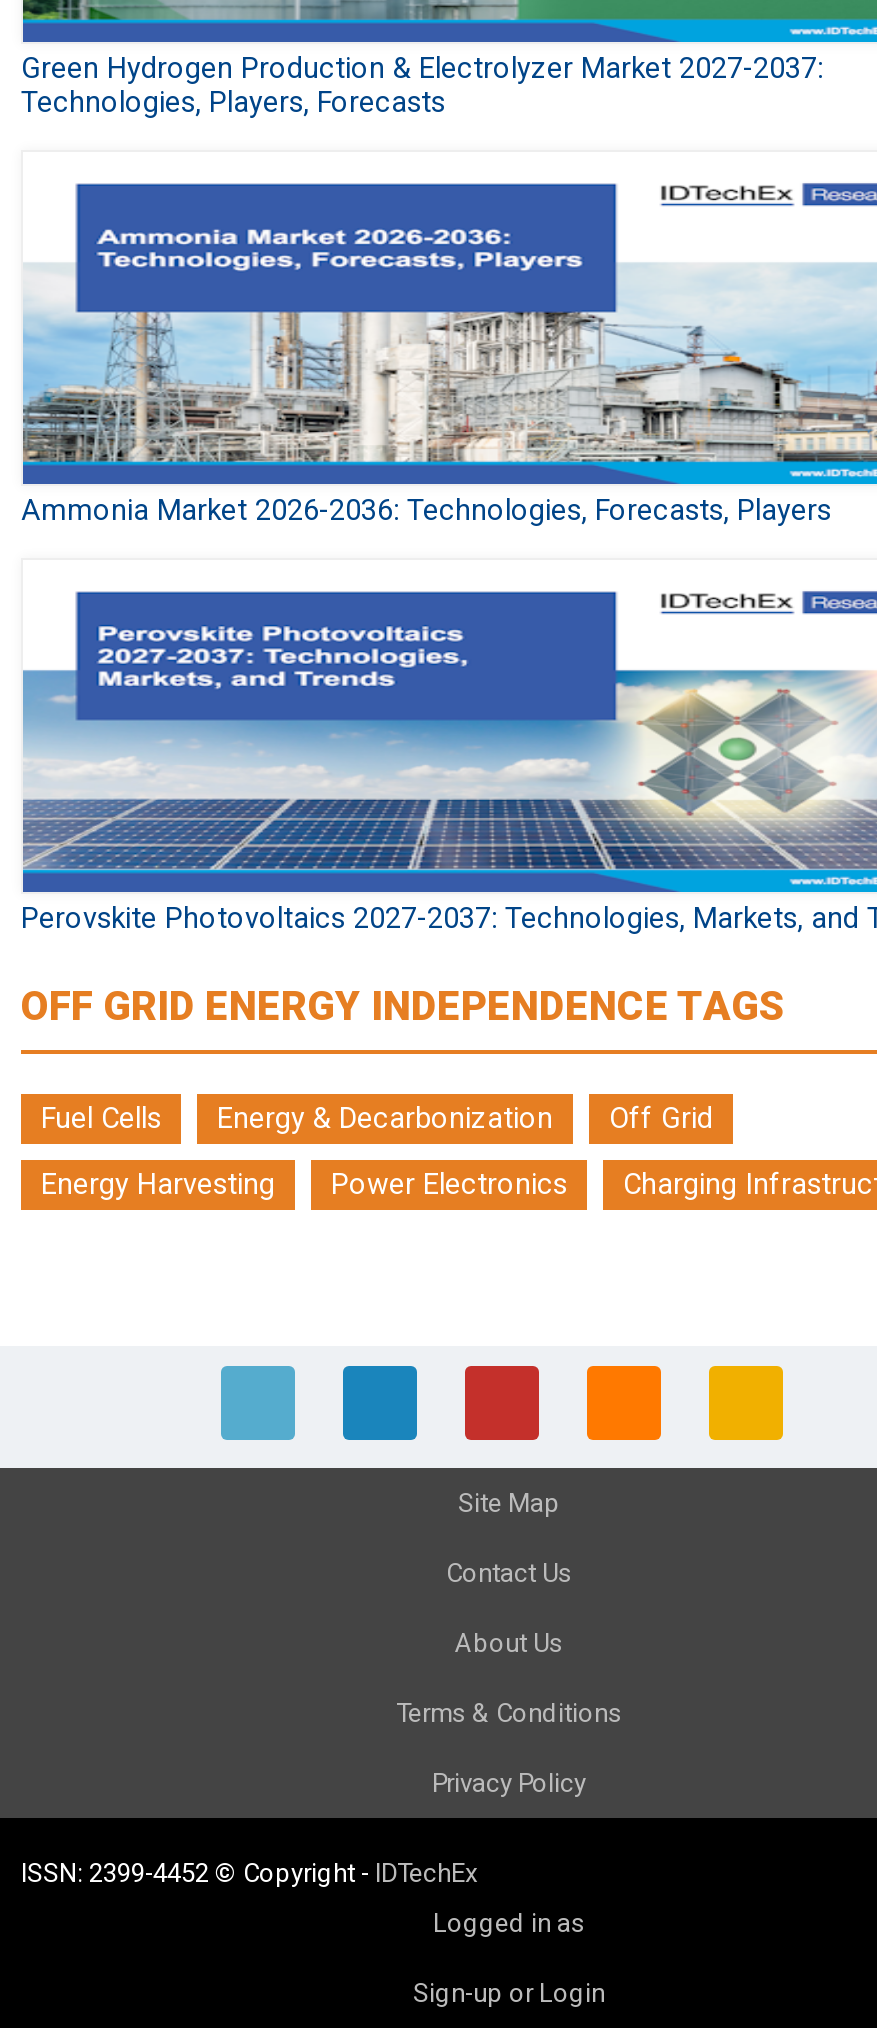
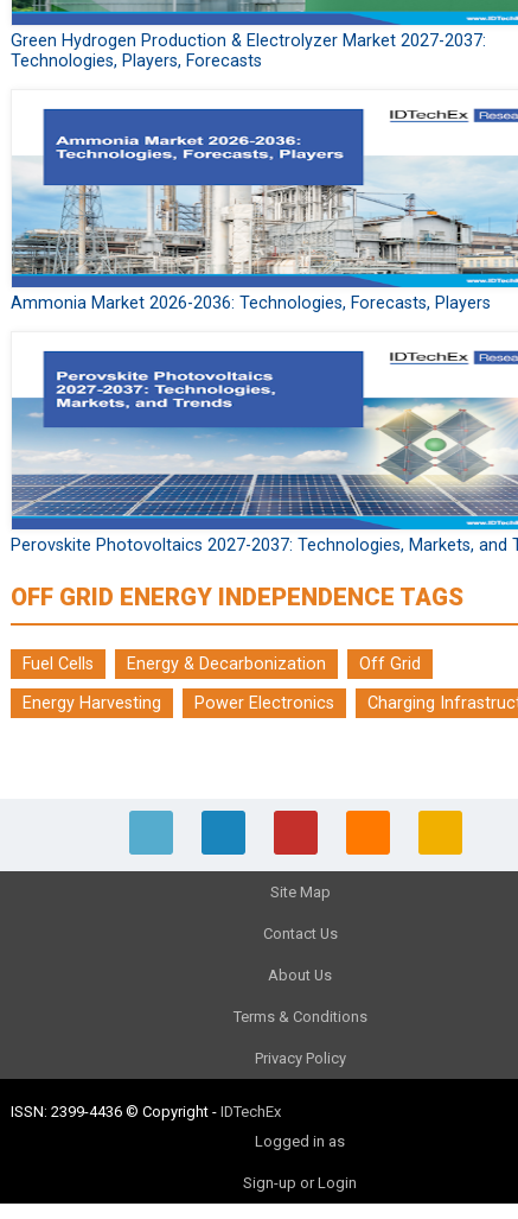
[21,1858,477,1888] ISSN: 2399-4452 © Copyright - IDTechEx -> [11,1103,281,1120] ISSN: 2399-4436 © Copyright - IDTechEx

